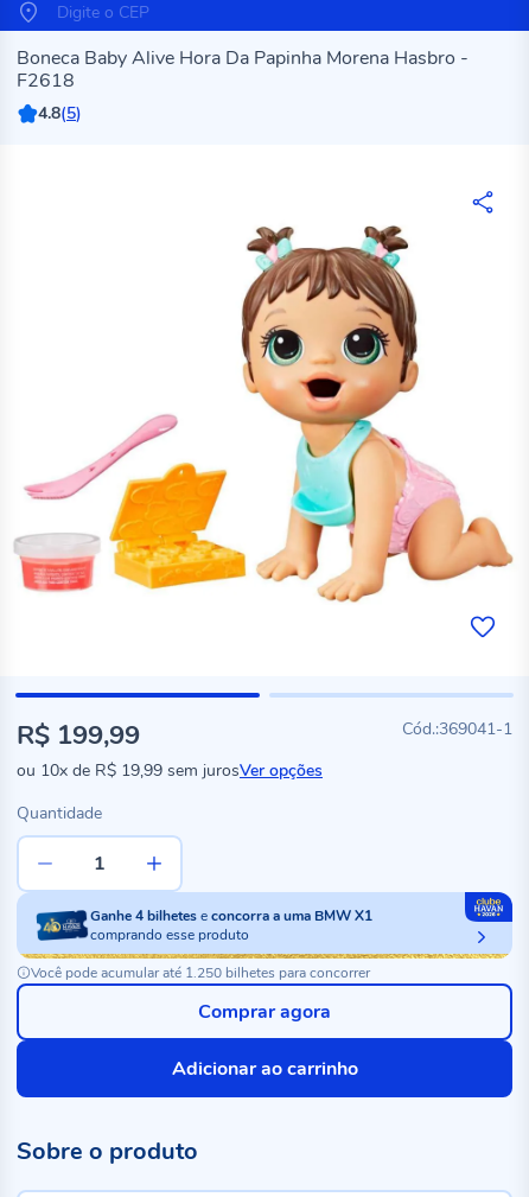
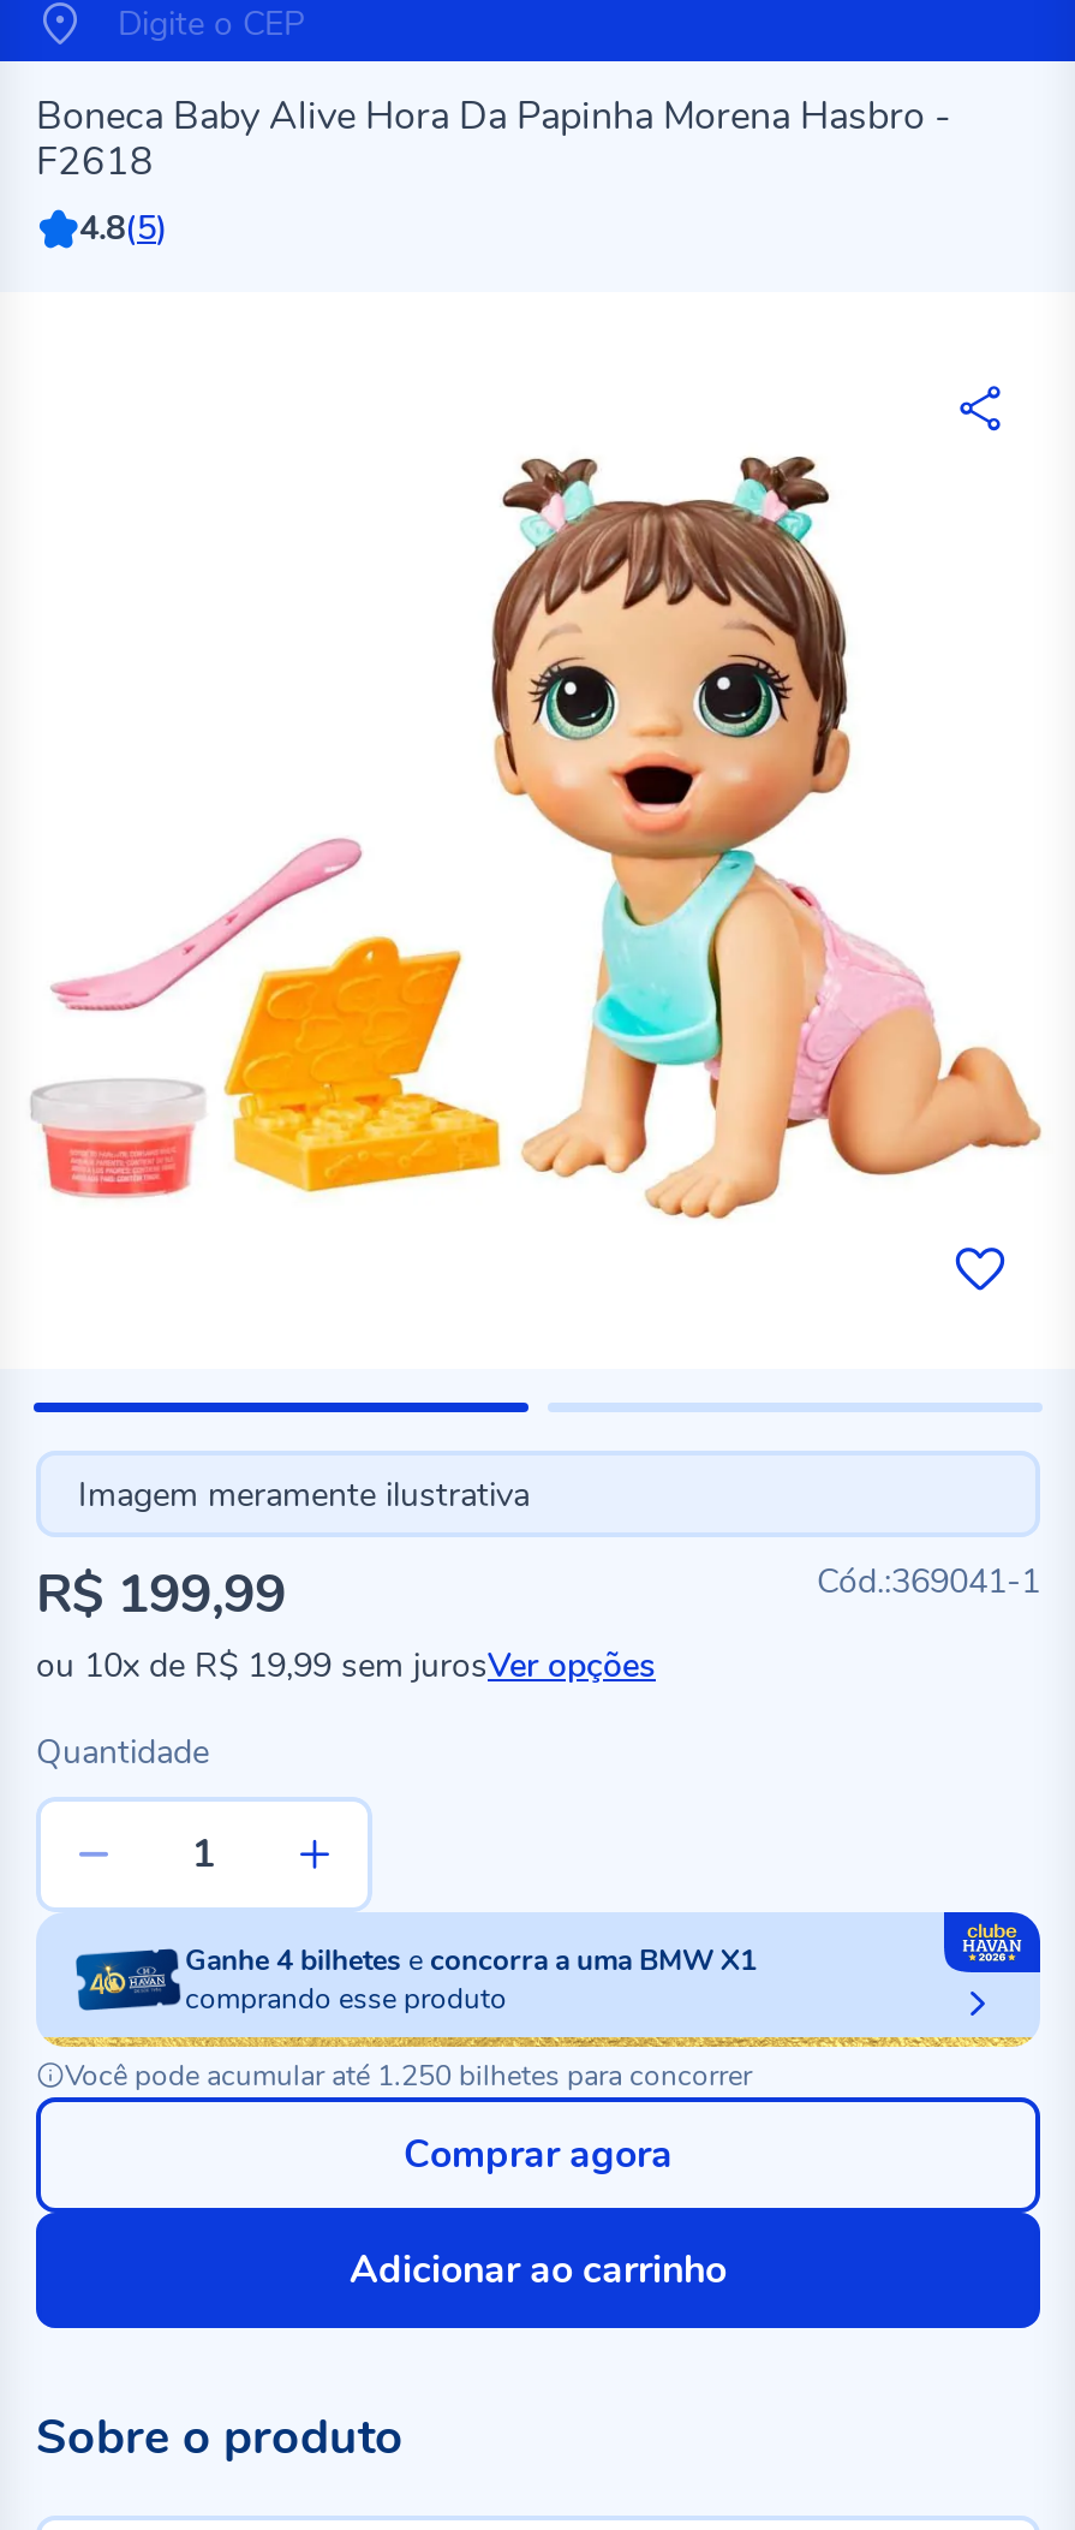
none -> [78,1471,530,1517] Imagem meramente ilustrativa

